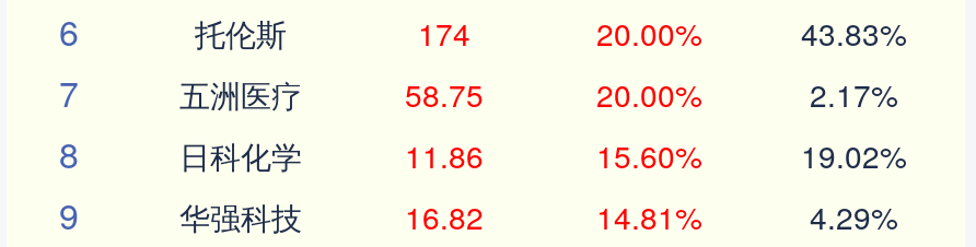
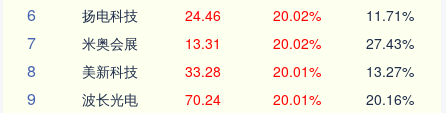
[195,11,906,55] 托伦斯 | 174 | 20.00% | 43.83% -> [82,5,414,25] 扬电科技 | 24.46 | 20.02% | 11.71%
[179,72,897,116] 五洲医疗 | 58.75 | 20.00% | 2.17% -> [82,33,414,53] 米奥会展 | 13.31 | 20.02% | 27.43%
[179,133,906,177] 日科化学 | 11.86 | 15.60% | 19.02% -> [82,61,414,81] 美新科技 | 33.28 | 20.01% | 13.27%
[179,195,897,238] 华强科技 | 16.82 | 14.81% | 4.29% -> [82,89,414,109] 波长光电 | 70.24 | 20.01% | 20.16%

